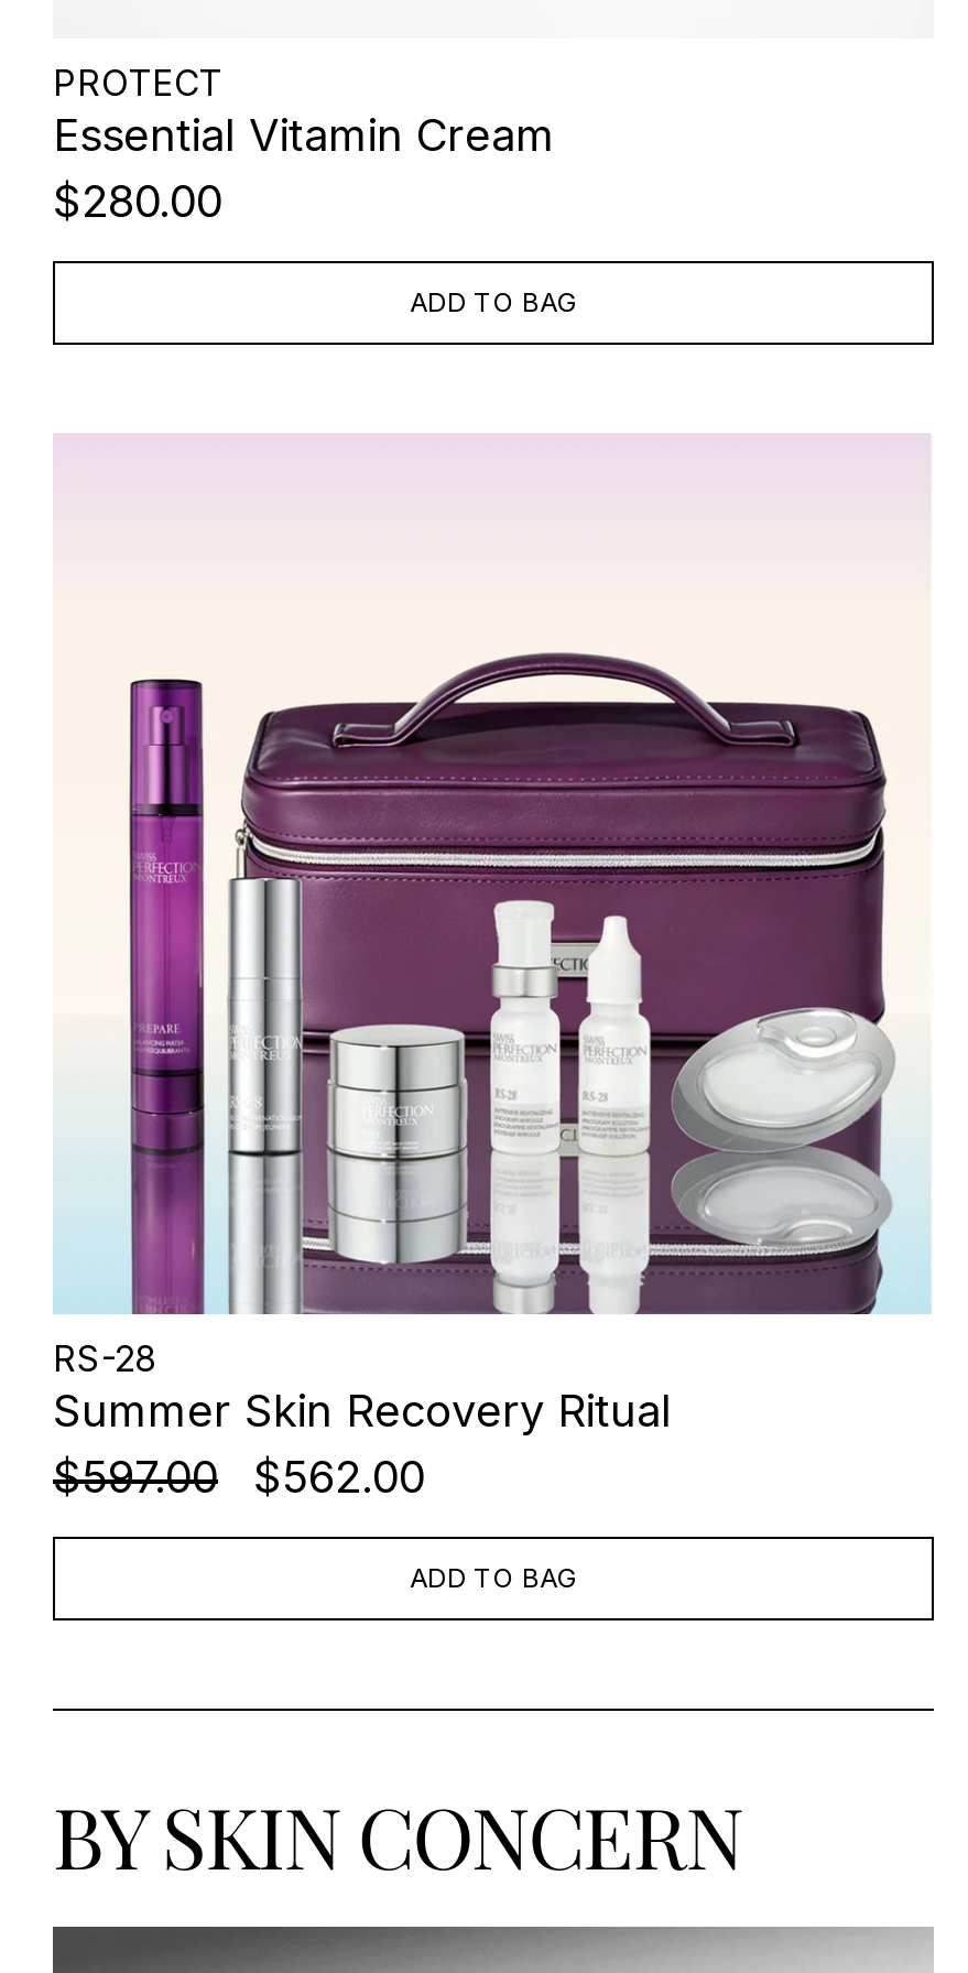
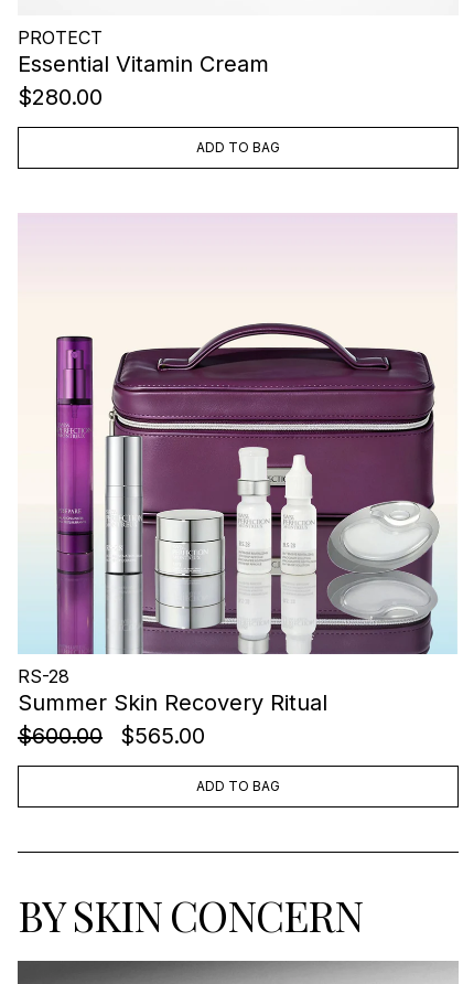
[53,1451,218,1504] $597.00 -> [18,723,103,749] $600.00
[253,1451,425,1504] $562.00 -> [120,723,205,749] $565.00

